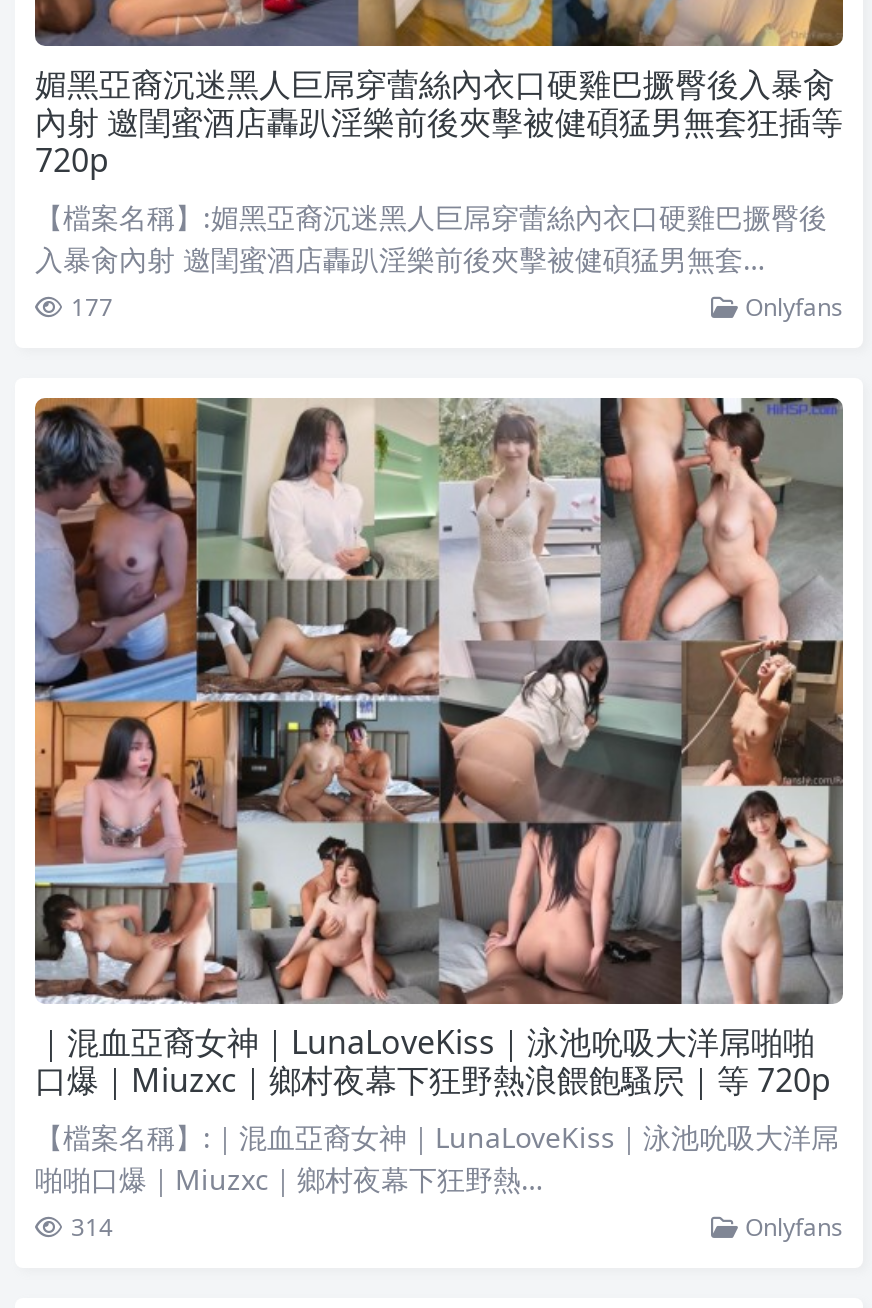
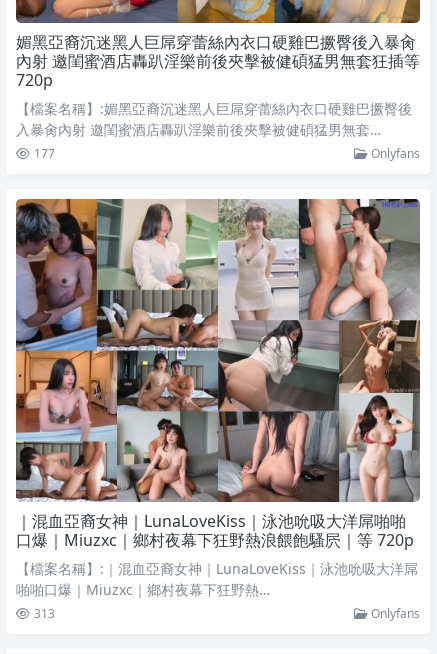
[71,1209,113,1243] 314 -> [34,605,55,622] 313

